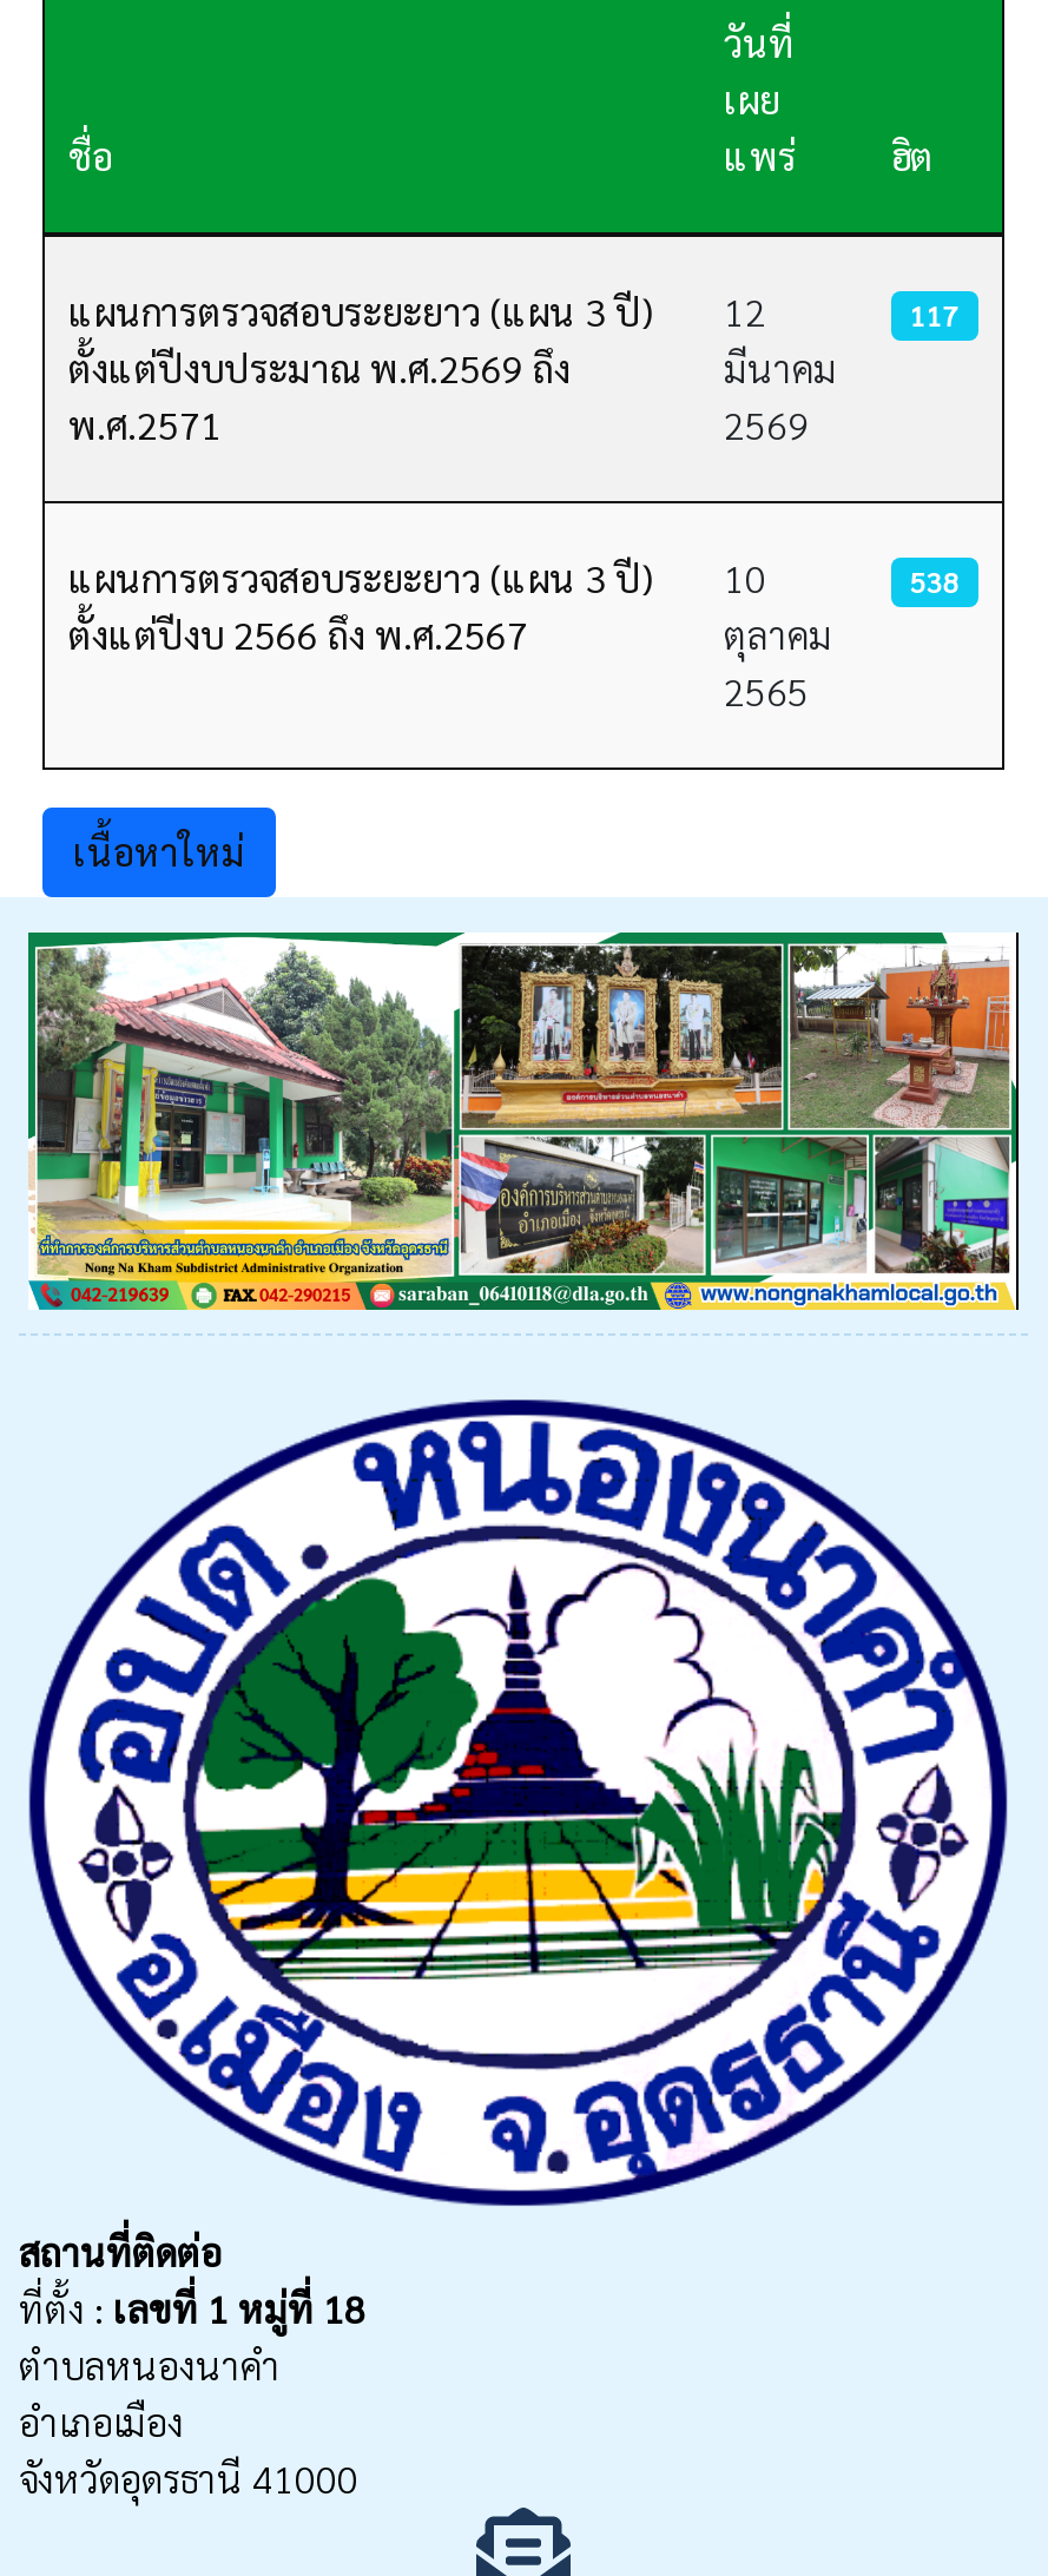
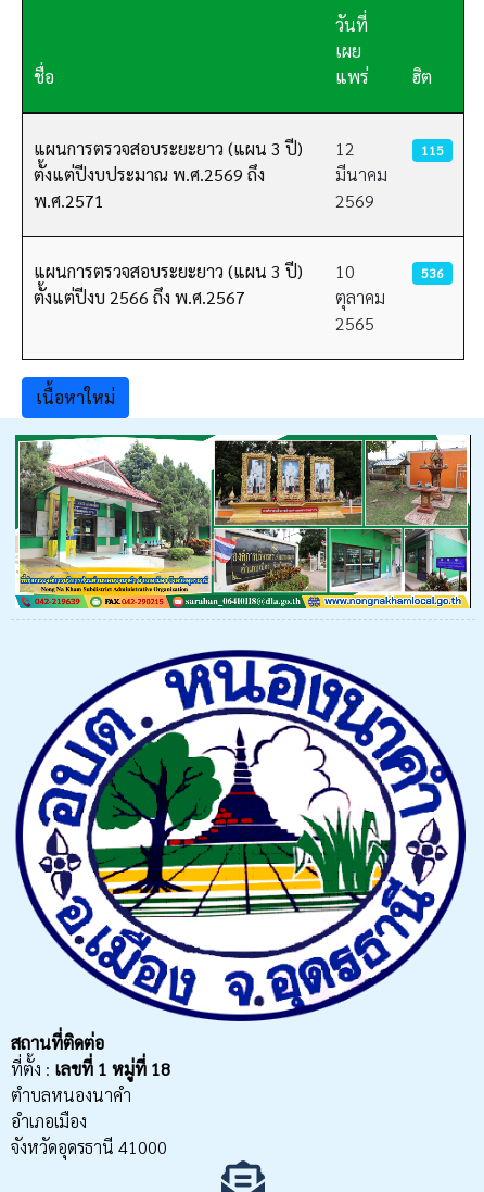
[910,297,959,335] 117 -> [421,142,444,159] 115
[910,564,959,601] 538 -> [421,265,444,282] 536

